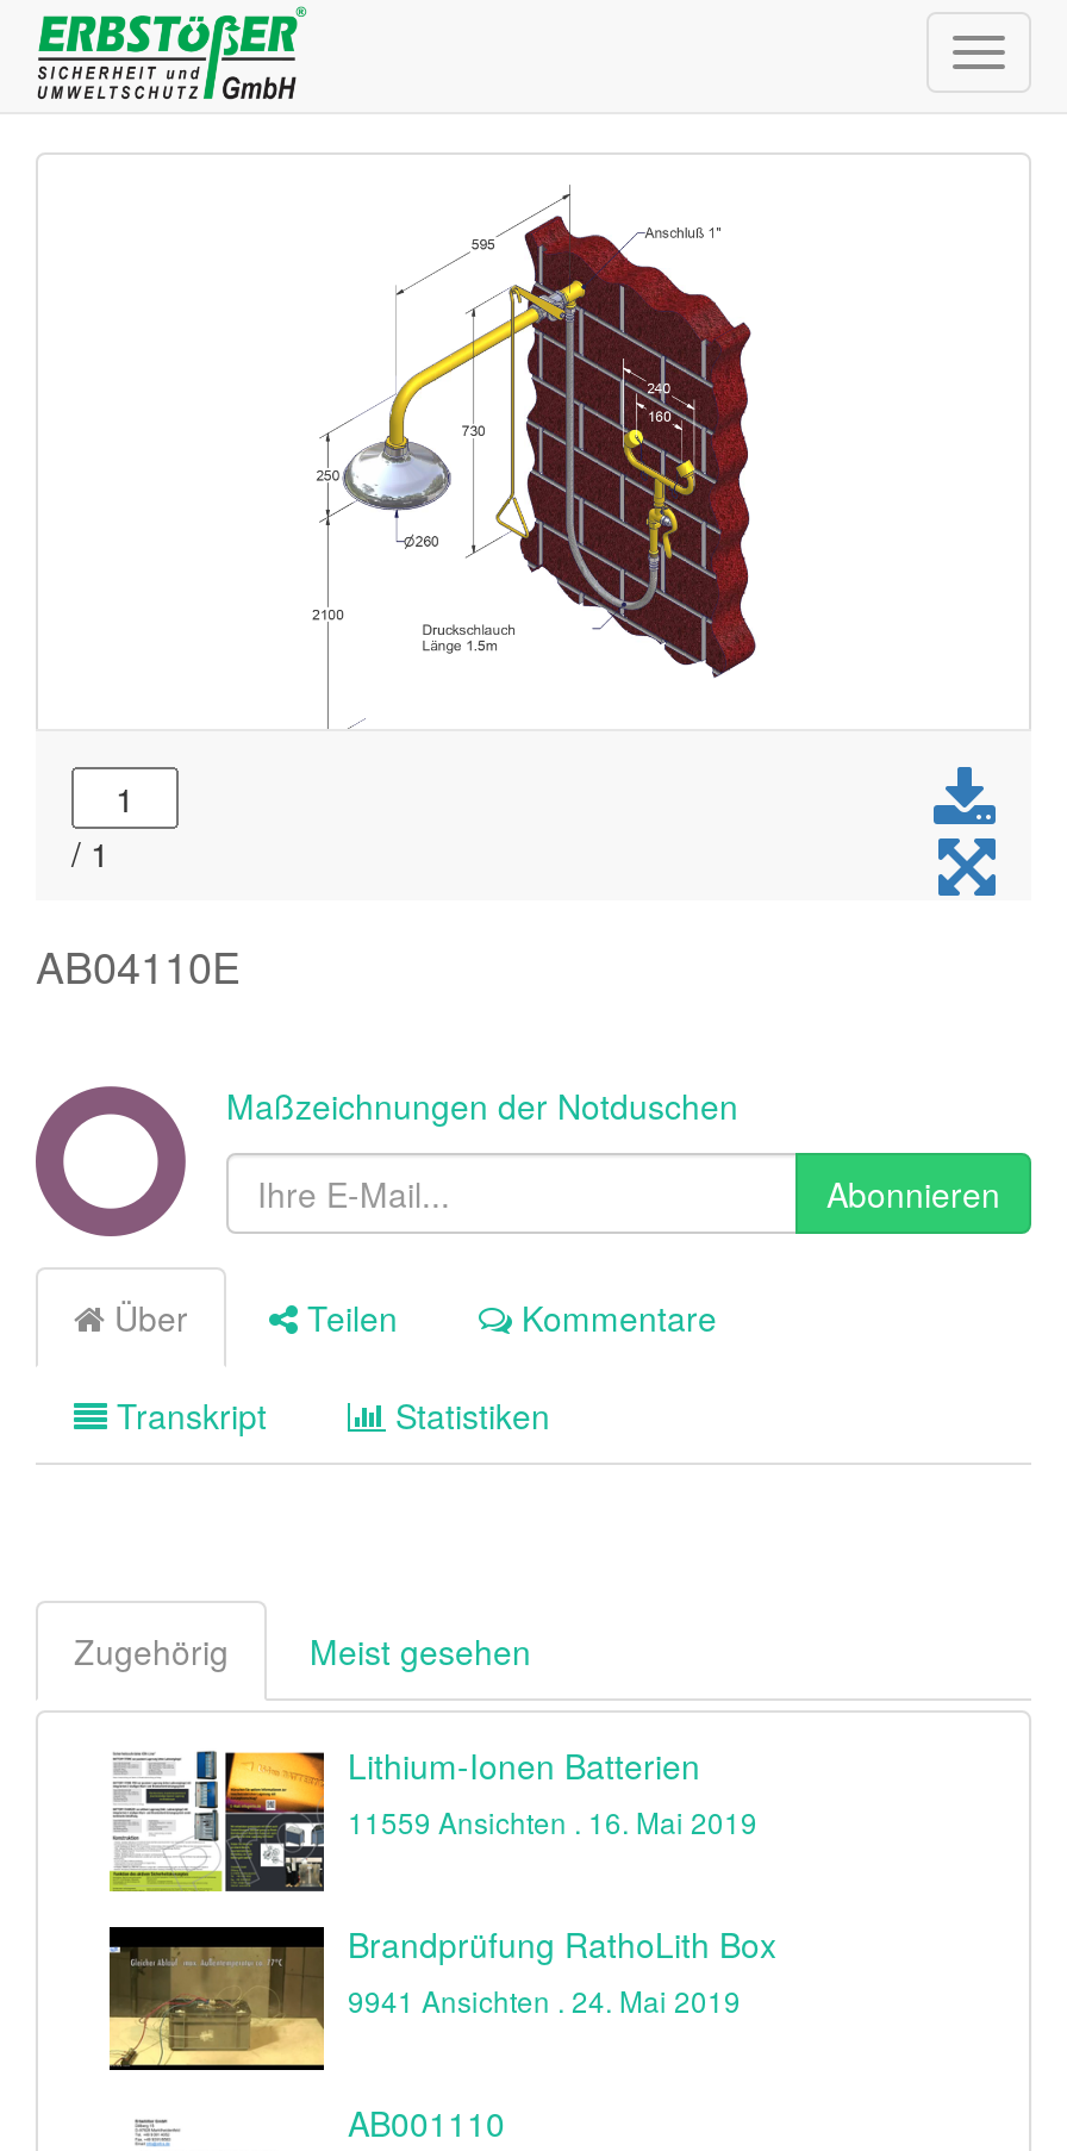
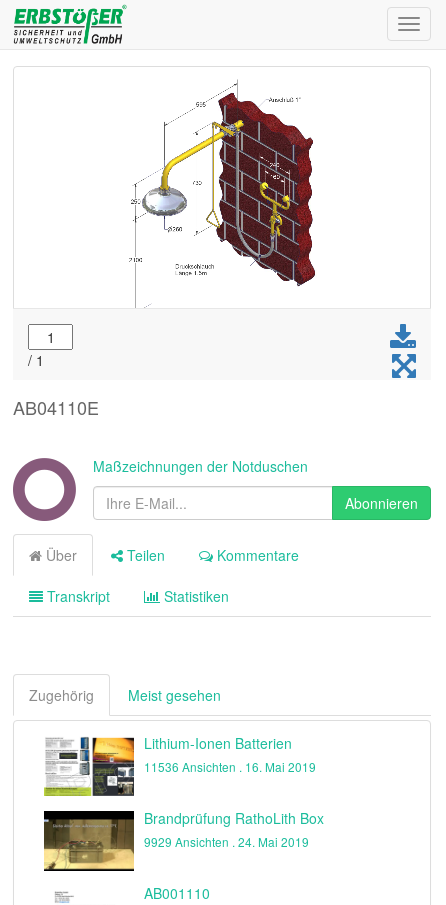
[348,1800,757,1840] 11559 Ansichten . 16. Mai 2019 -> [144,757,316,774] 11536 Ansichten . 16. Mai 2019
[348,1978,741,2019] 9941 Ansichten . 24. Mai 2019 -> [144,832,309,849] 9929 Ansichten . 24. Mai 2019

